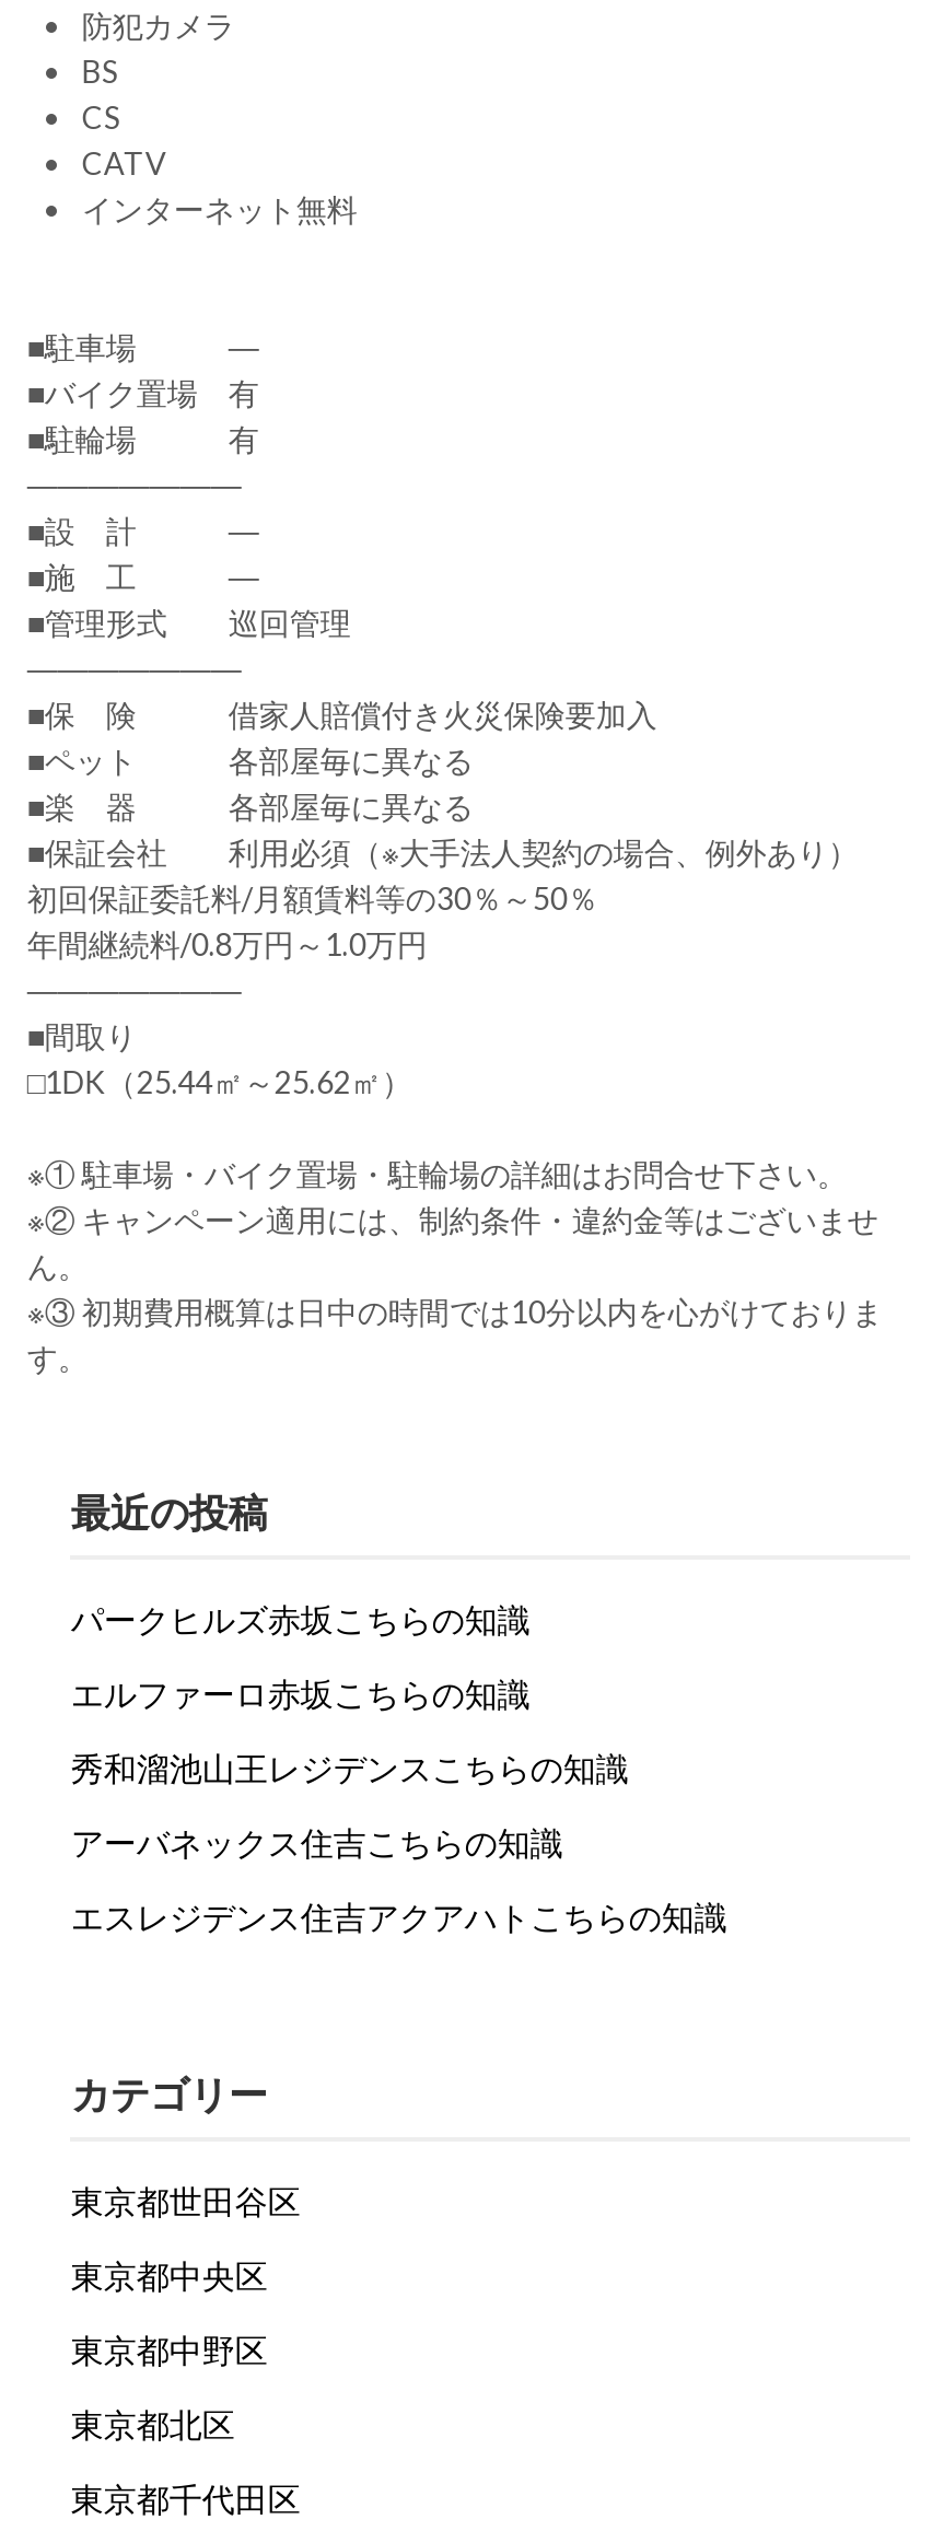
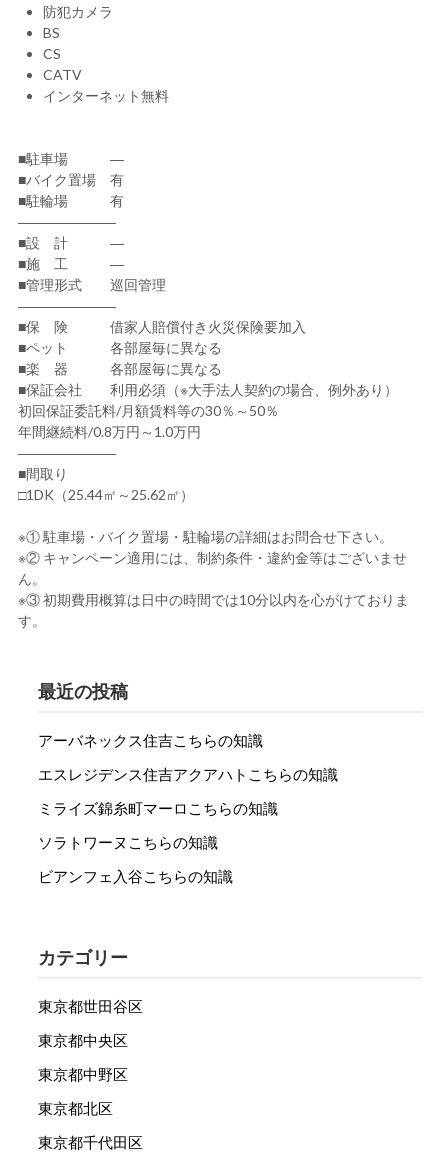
[71,1599,629,1787] パークヒルズ赤坂こちらの知識 | エルファーロ赤坂こちらの知識 | 秀和溜池山王レジデンスこちらの知識 -> none
moved [71,1822,727,1936] -> [38,731,338,783]: アーバネックス住吉こちらの知識 | エスレジデンス住吉アクアハトこちらの知識
none -> [38,799,278,885] ミライズ錦糸町マーロこちらの知識 | ソラトワーヌこちらの知識 | ビアンフェ入谷こちらの知識

